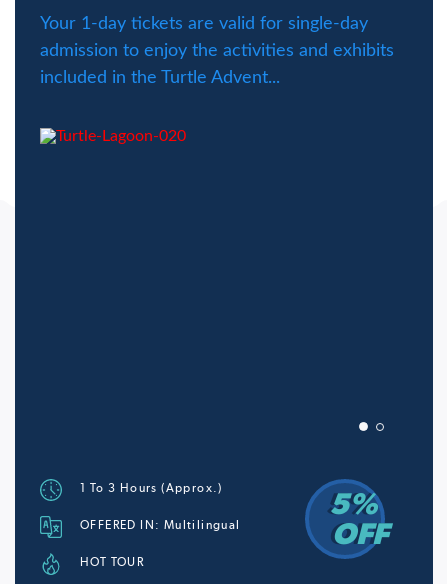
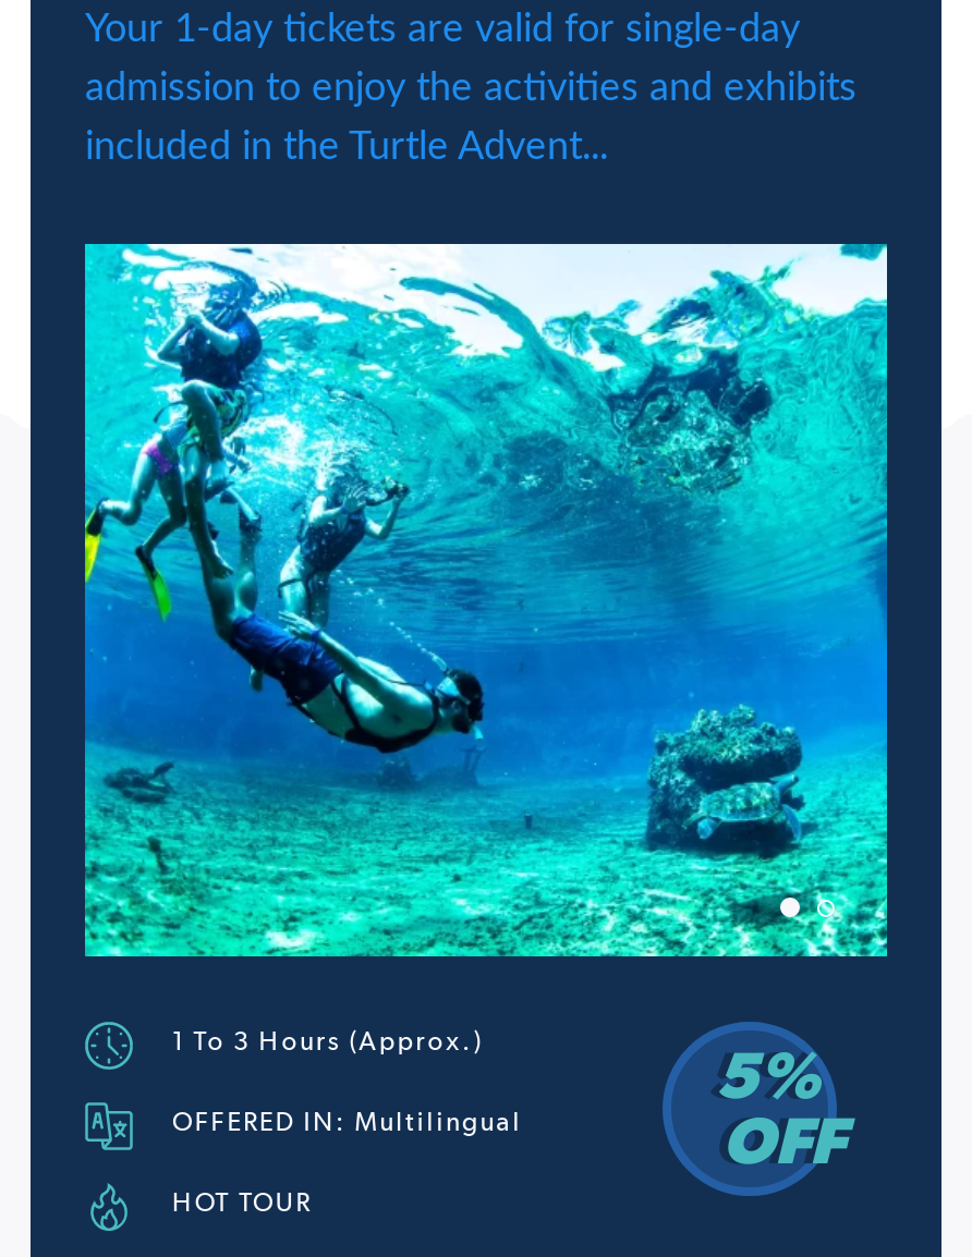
none -> [83,242,889,959] [image]

